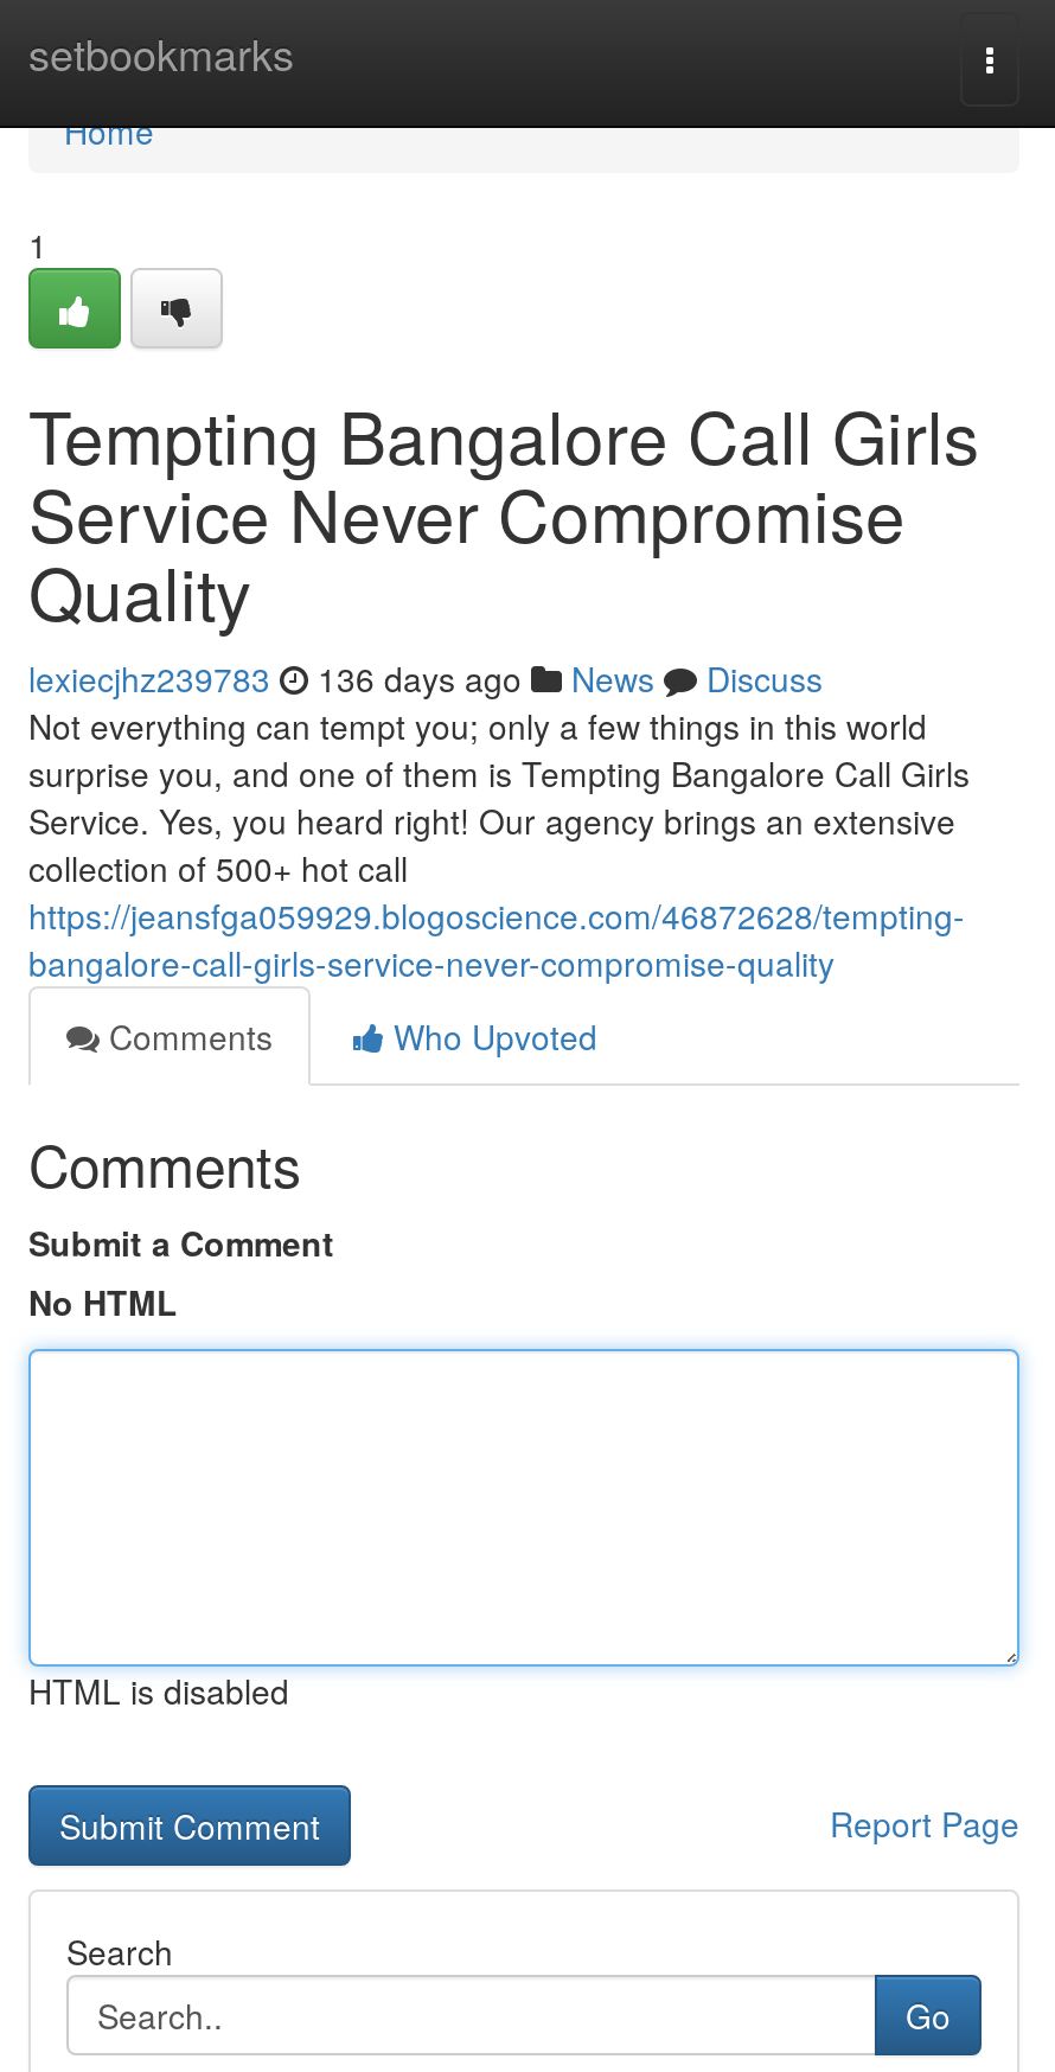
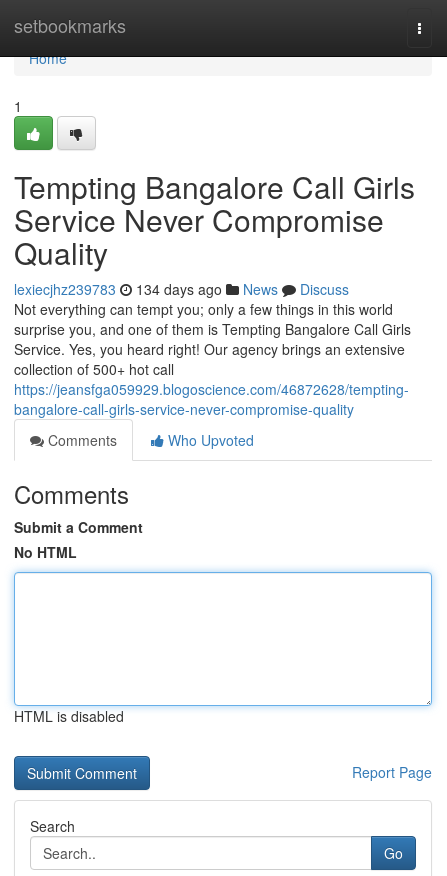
[28,654,823,702] lexiecjhz239783 136 days ago News Discuss -> [14,279,349,299] lexiecjhz239783 134 days ago News Discuss

